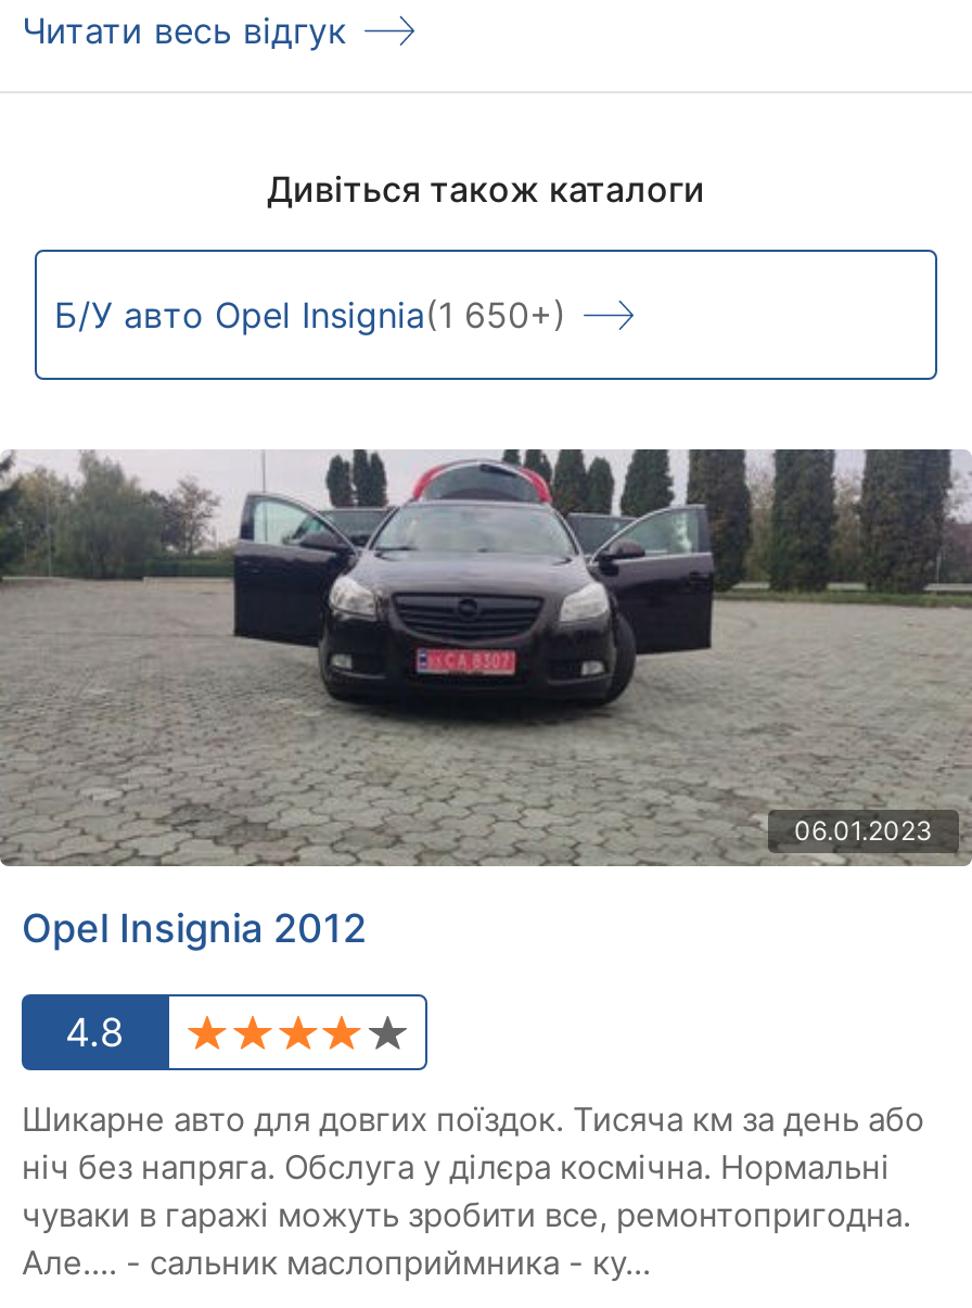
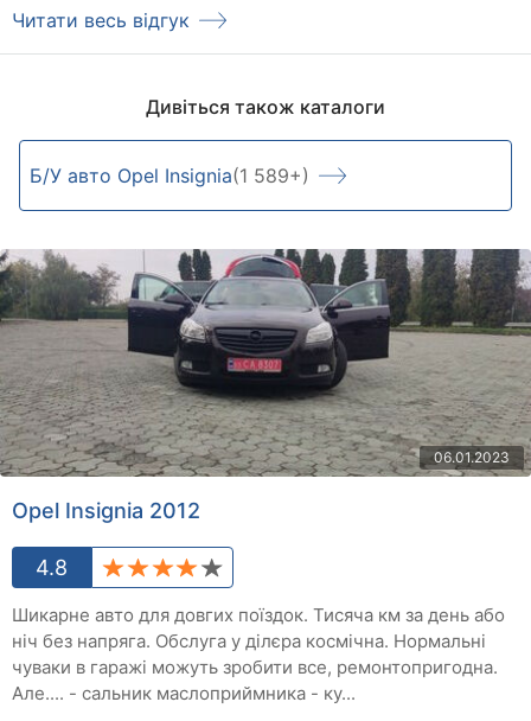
[54,293,566,337] Б/У авто Opel Insignia(1 650+) -> [30,164,309,187] Б/У авто Opel Insignia(1 589+)

